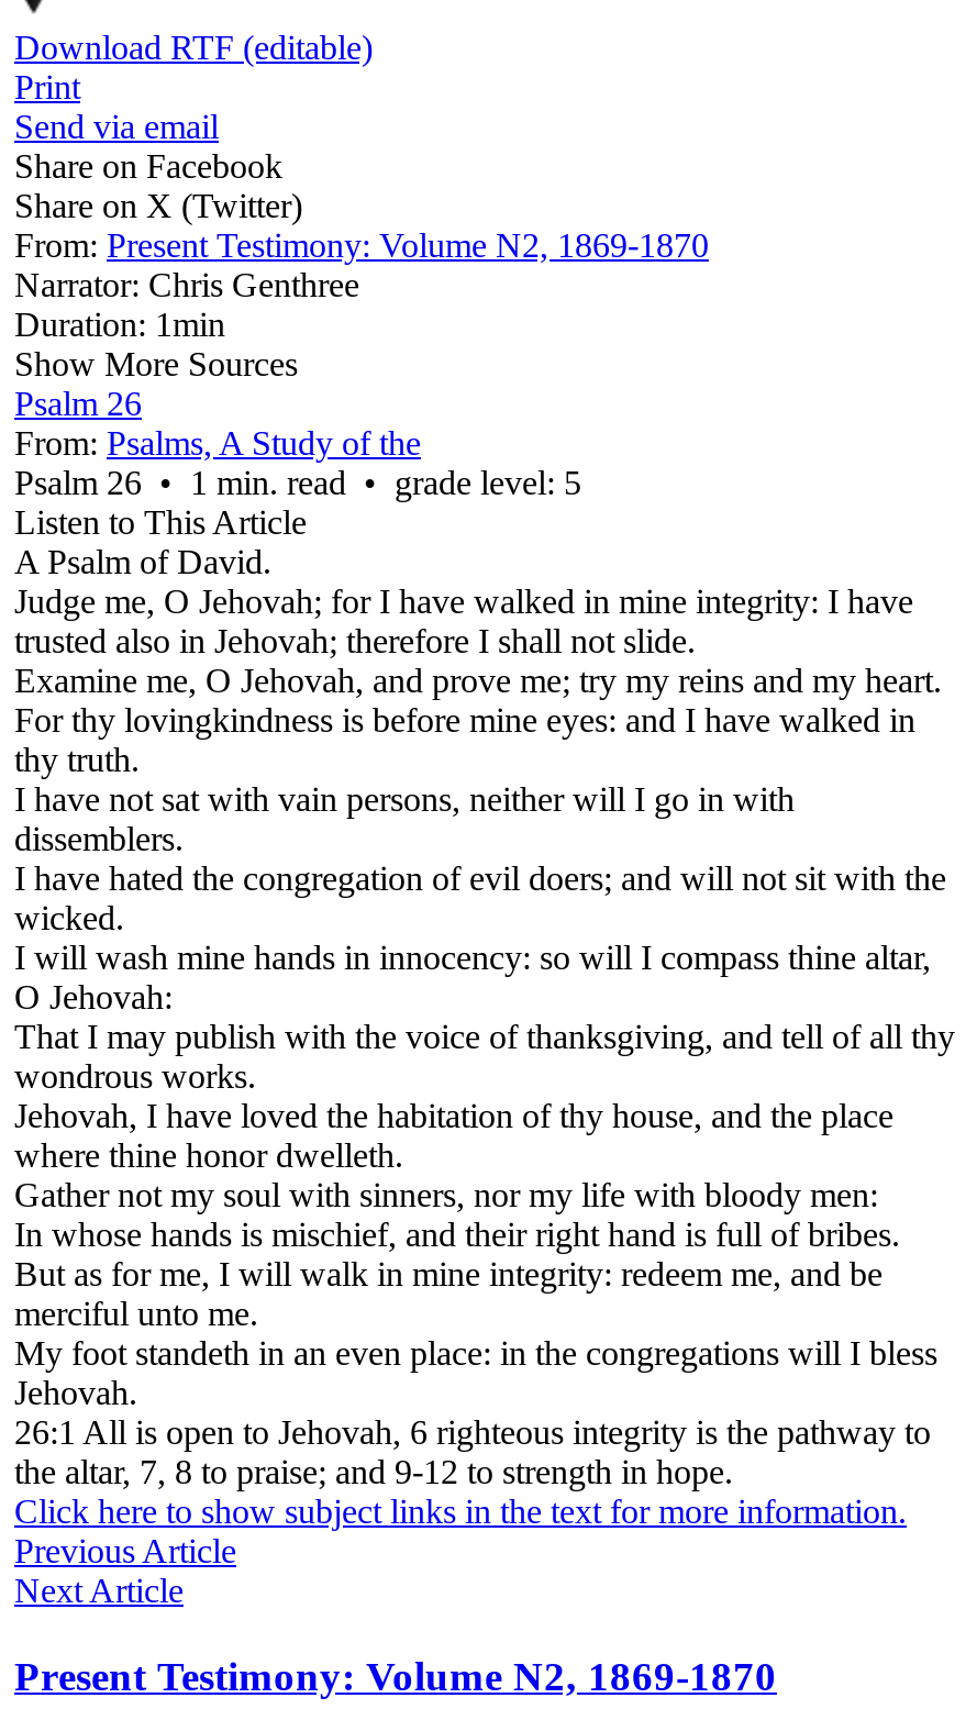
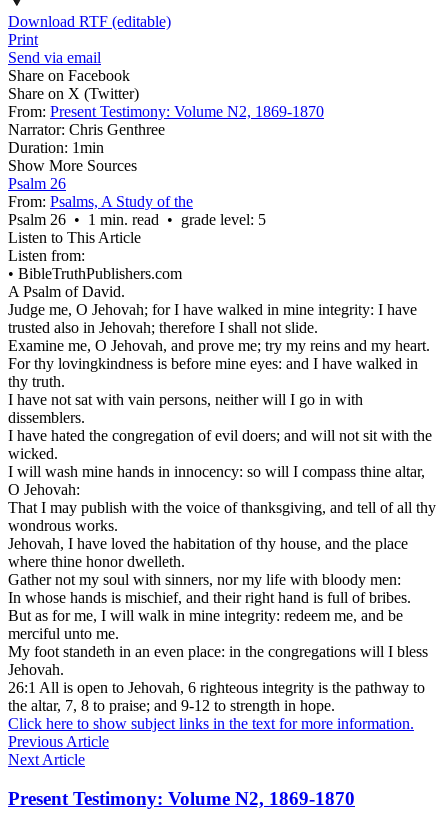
none -> [8,247,182,282] Listen from: | • BibleTruthPublishers.com

